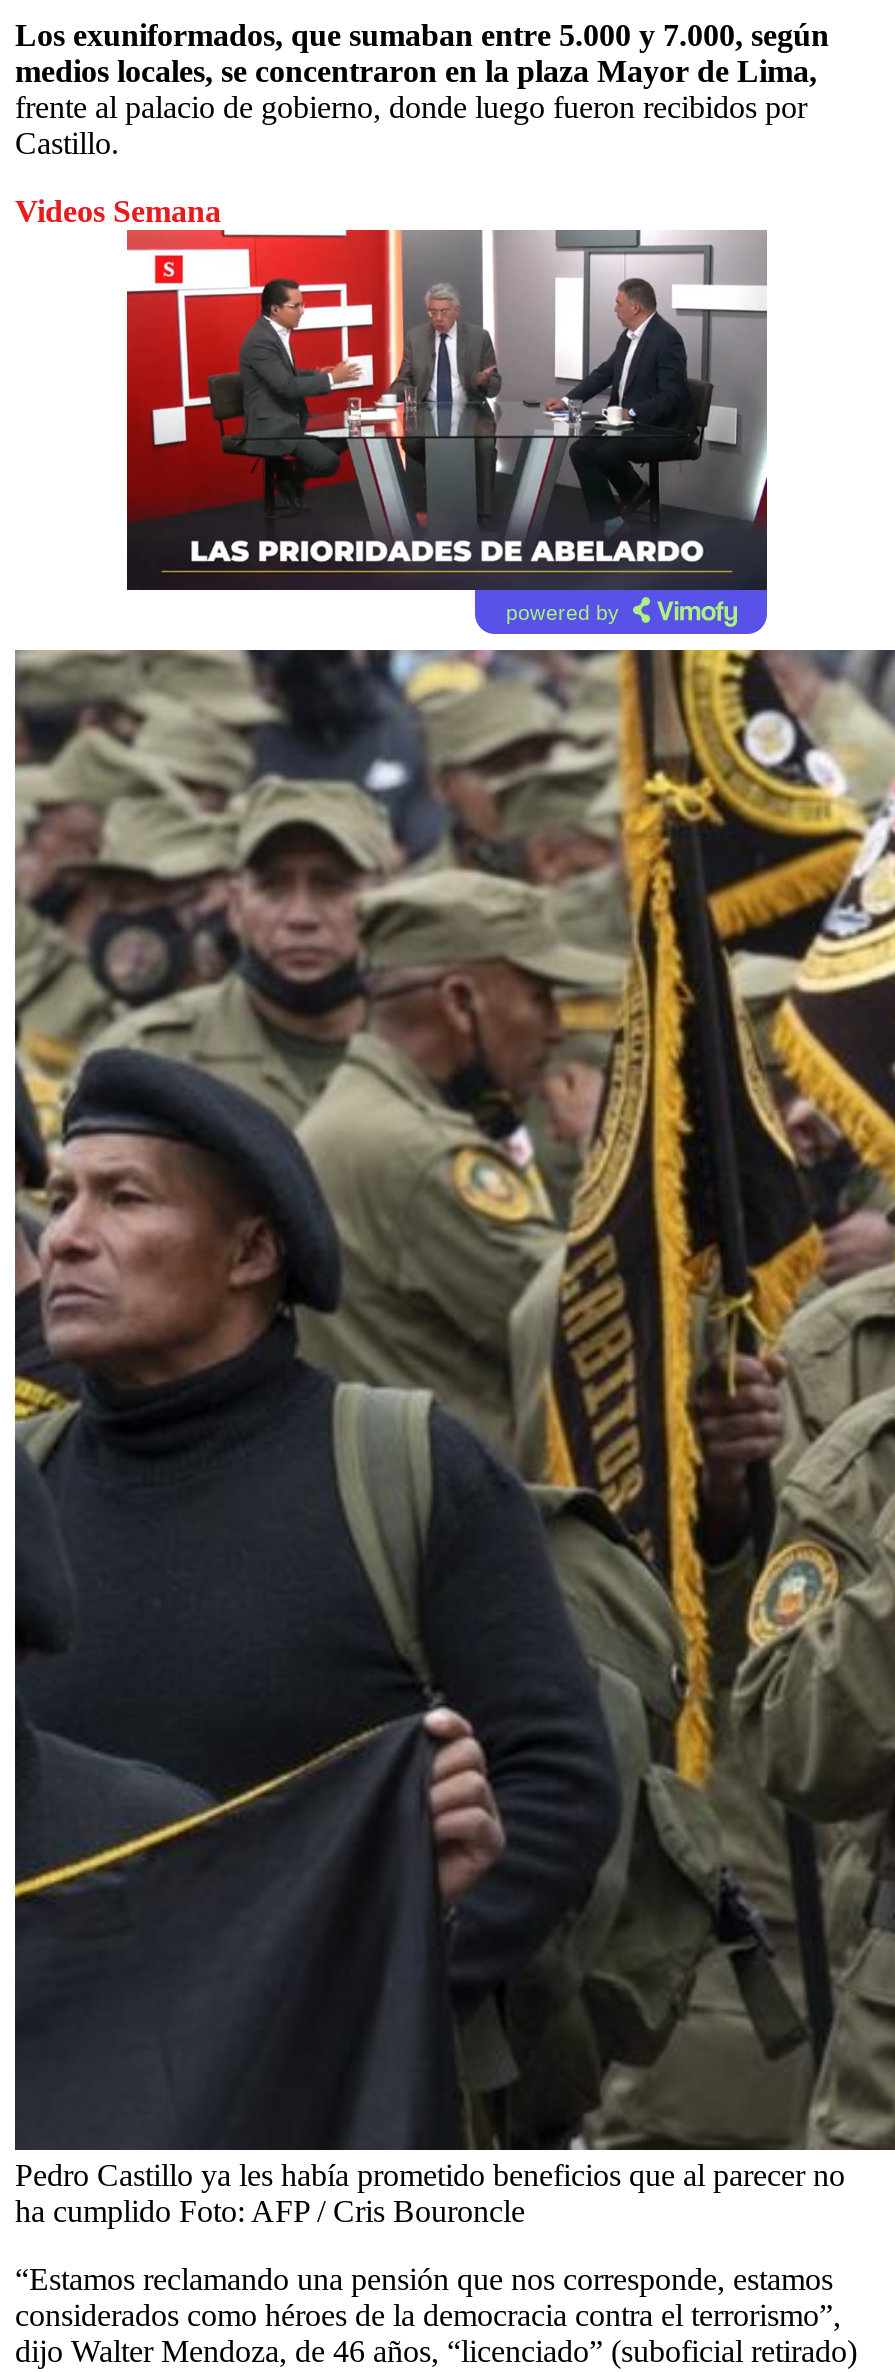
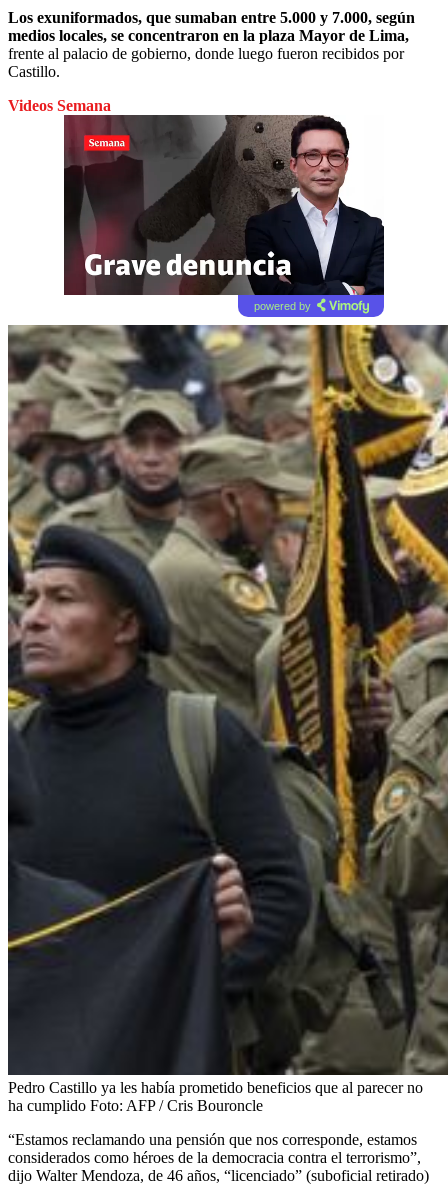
[125,228,769,592] [image] -> [63,114,385,296] [image]

